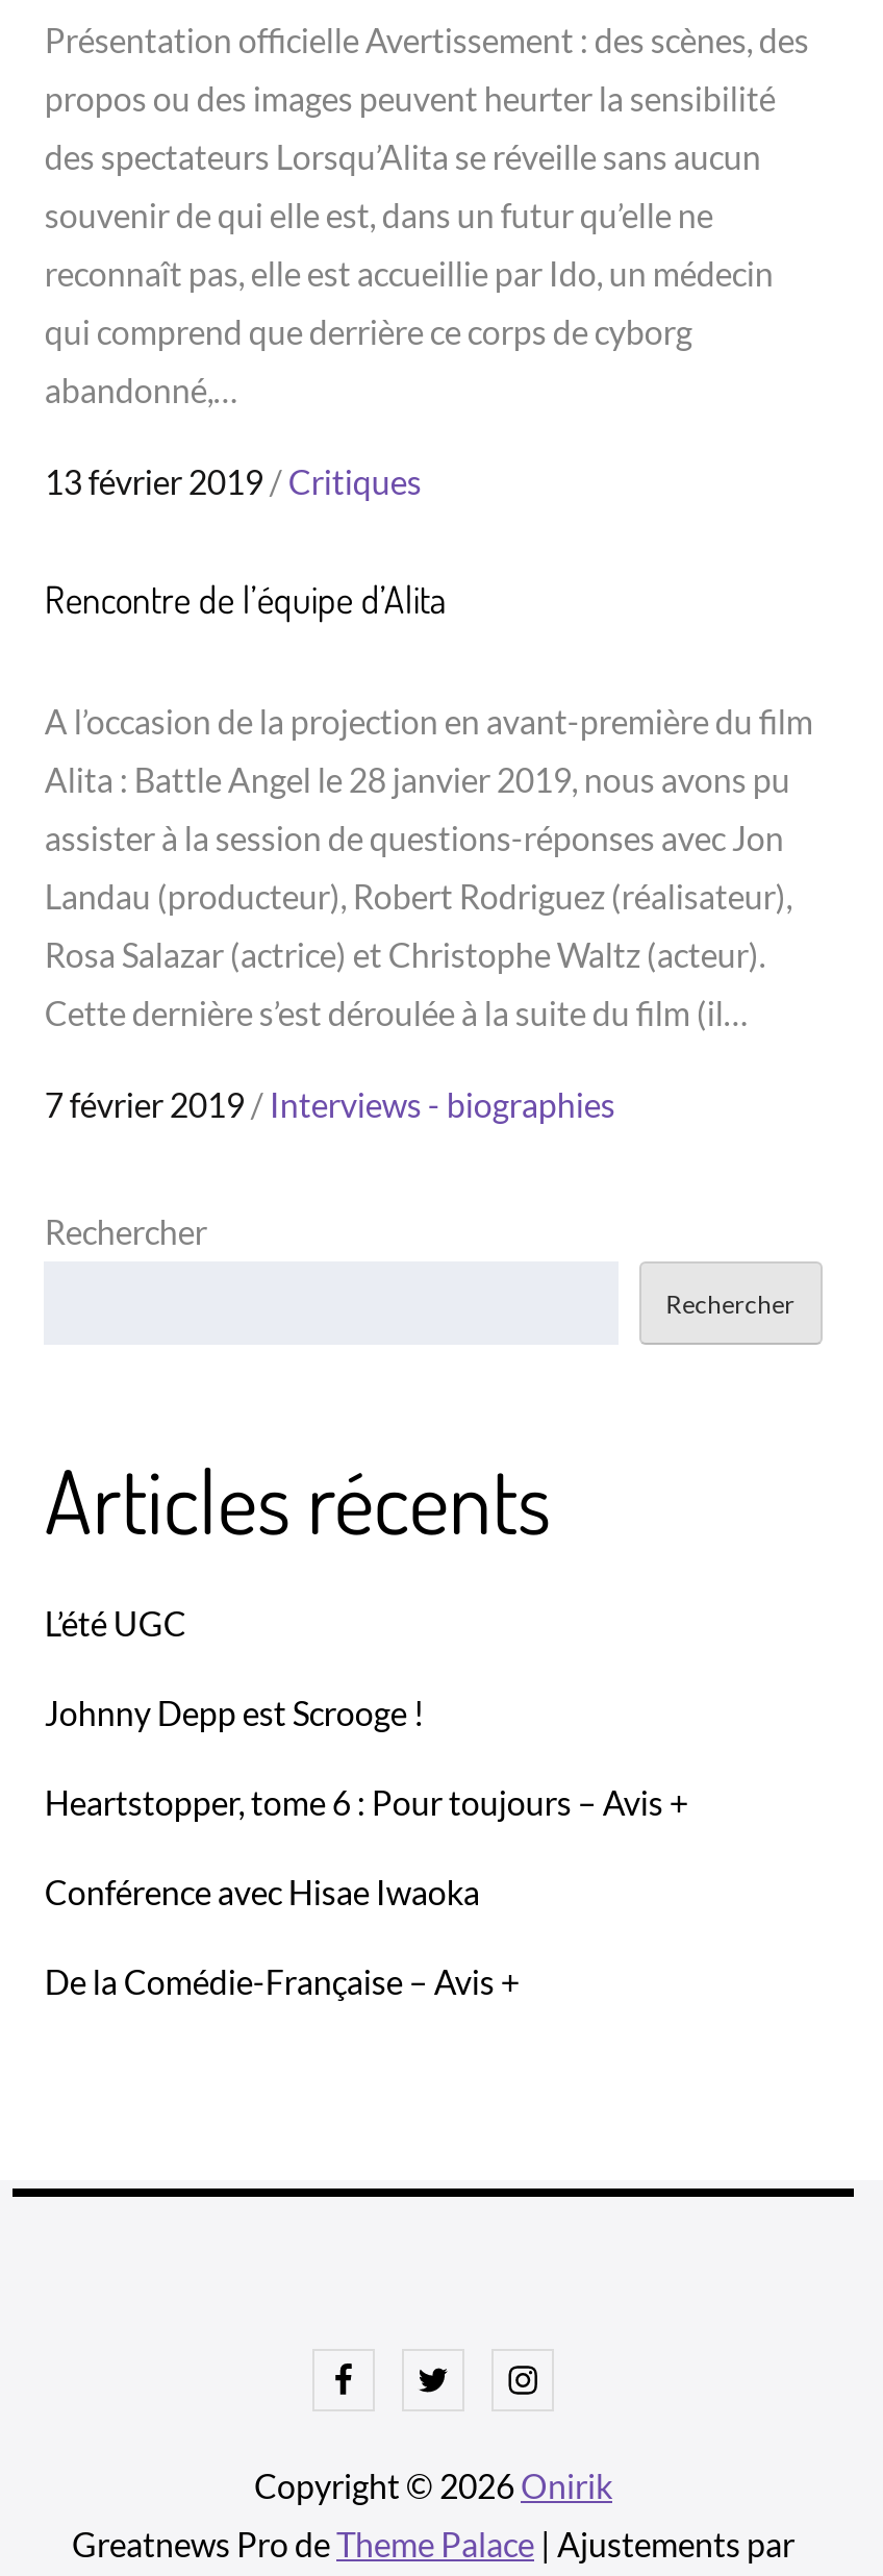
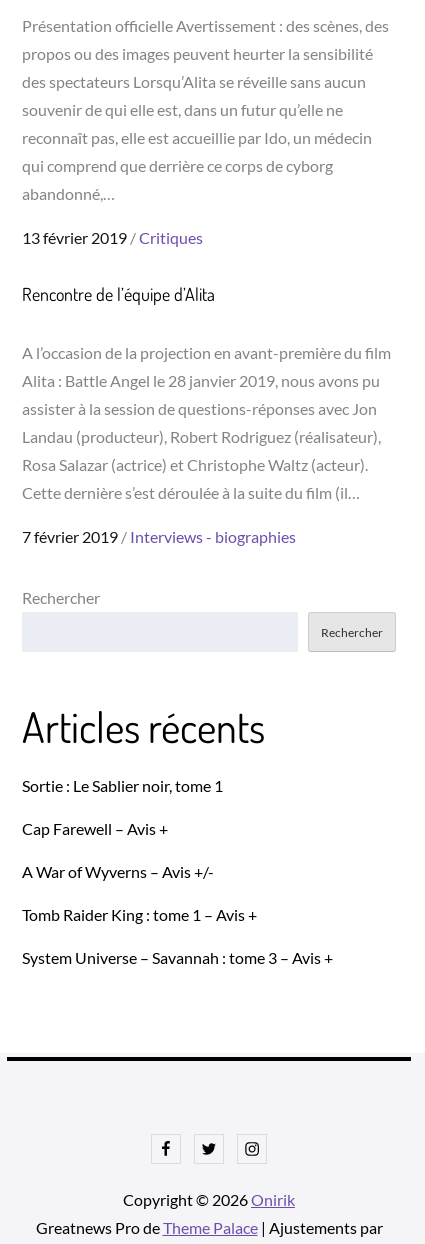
[45,1603,186,1642] L’été UGC -> [22,776,223,795] Sortie : Le Sablier noir, tome 1
[45,1692,424,1732] Johnny Depp est Scrooge ! -> [22,819,168,838] Cap Farewell – Avis +
[45,1782,688,1822] Heartstopper, tome 6 : Pour toujours – Avis + -> [22,862,214,881] A War of Wyverns – Avis +/-
[45,1872,480,1911] Conférence avec Hisae Iwaoka -> [22,905,257,924] Tomb Raider King : tome 1 – Avis +
[45,1961,519,2001] De la Comédie-Française – Avis + -> [22,948,333,967] System Universe – Savannah : tome 3 – Avis +

